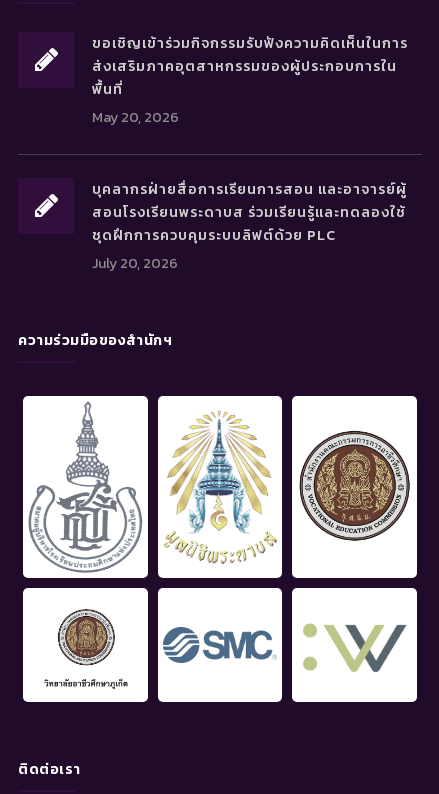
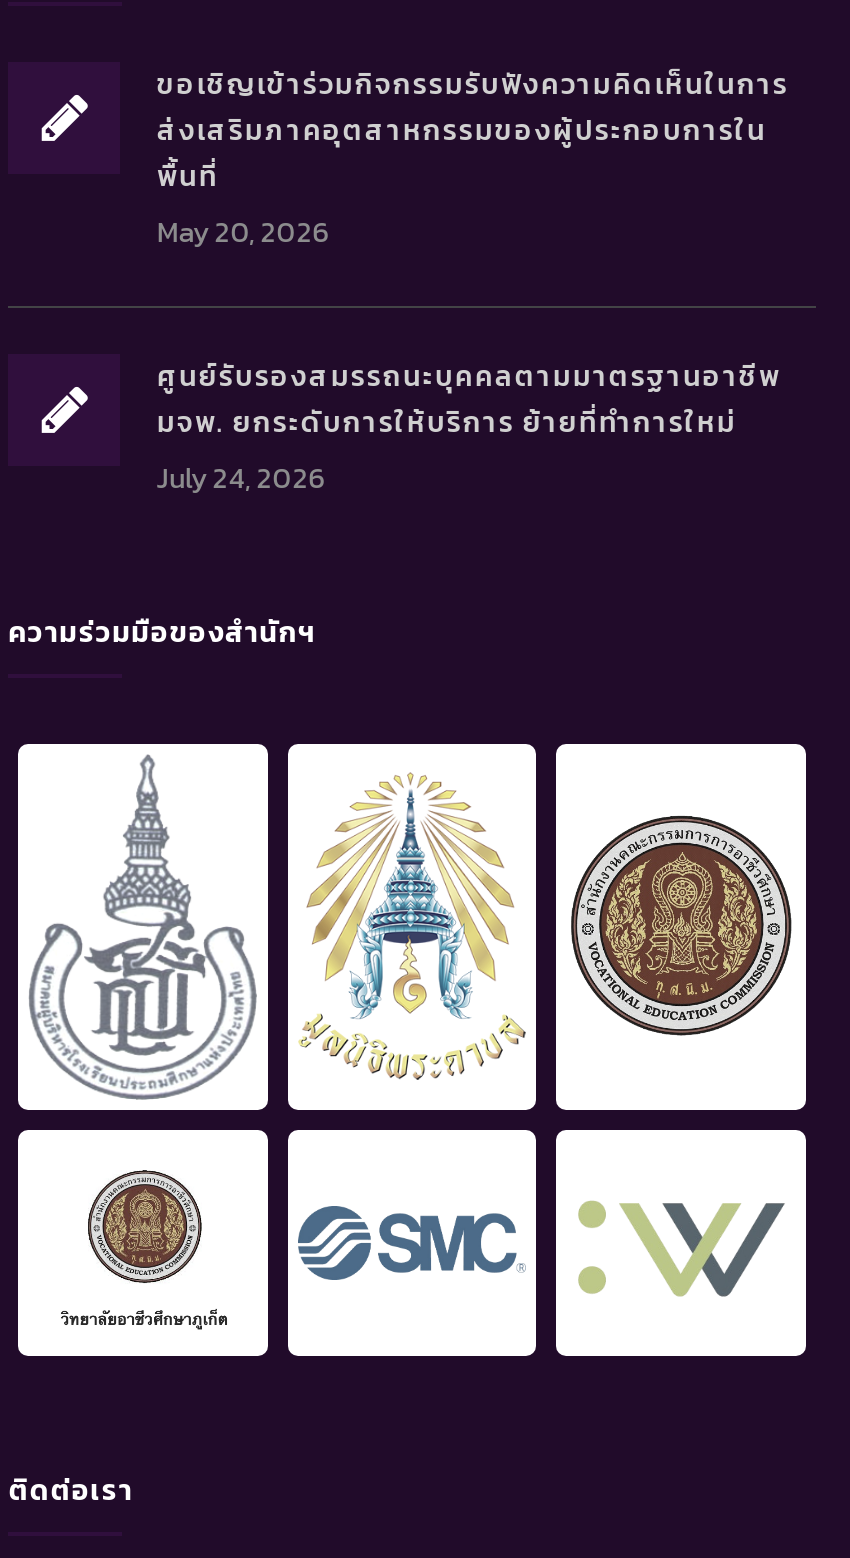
[92,178,407,273] บุคลากรฝ่ายสื่อการเรียนการสอน และอาจารย์ผู้ | สอนโรงเรียนพระดาบส ร่วมเรียนรู้และทดลองใช้ | ชุดฝึกการควบคุมระบบลิฟต์ด้วย PLC | July 20, 2026 -> [157,355,781,499] ศูนย์รับรองสมรรถนะบุคคลตามมาตรฐานอาชีพ | มจพ. ยกระดับการให้บริการ ย้ายที่ทำการใหม่ | July 24, 2026

